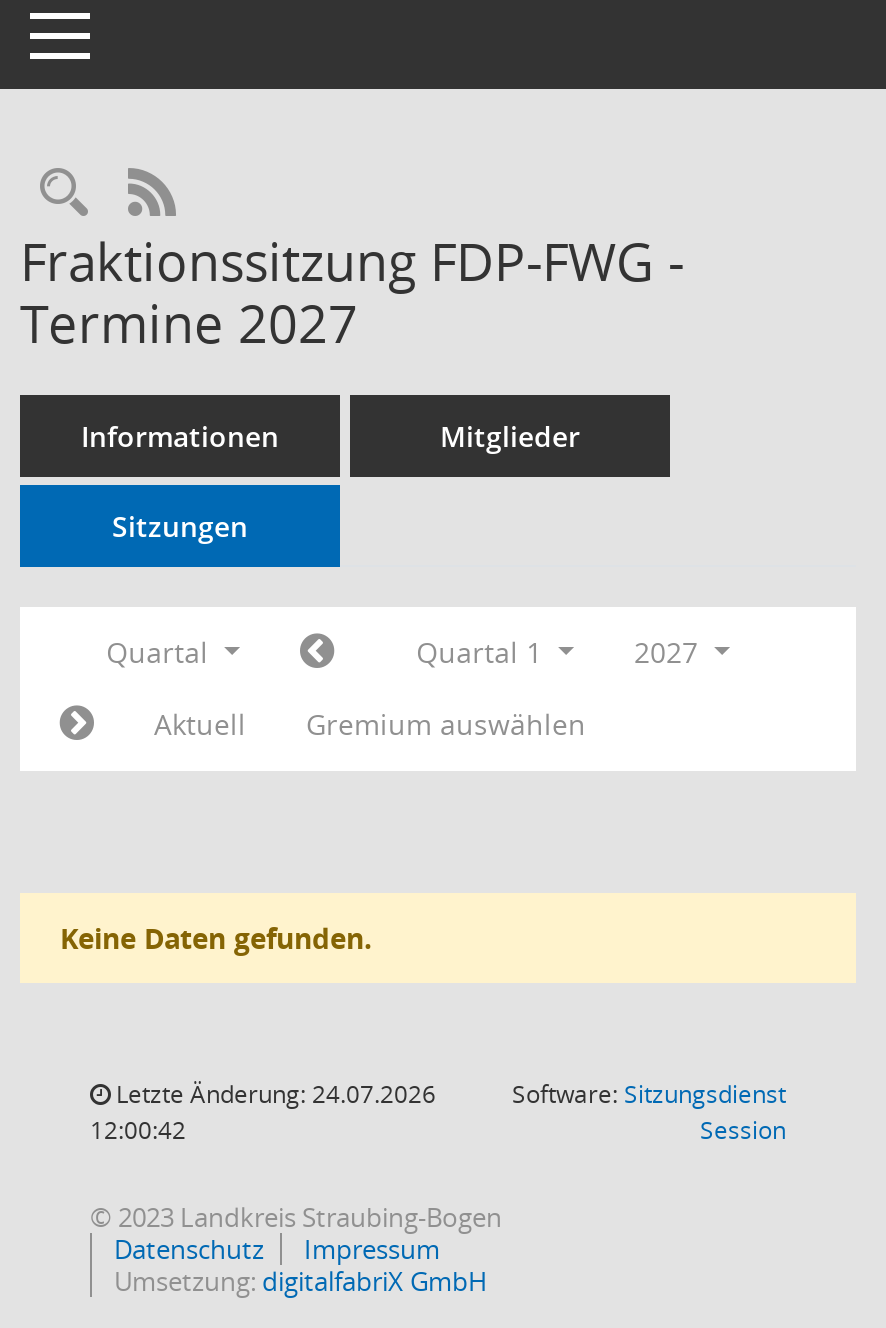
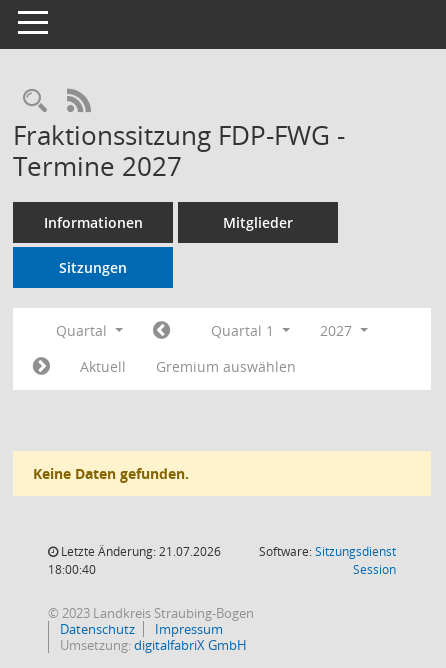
[110,1077,436,1111] Letzte Änderung: 24.07.2026 -> [58,543,221,560] Letzte Änderung: 21.07.2026
[90,1113,186,1147] 12:00:42 -> [48,561,96,578] 18:00:40

